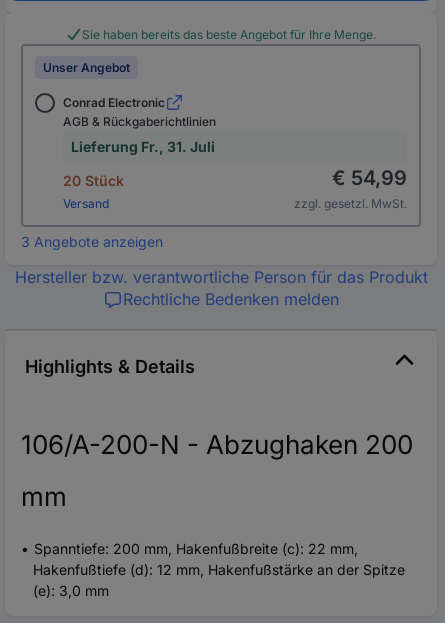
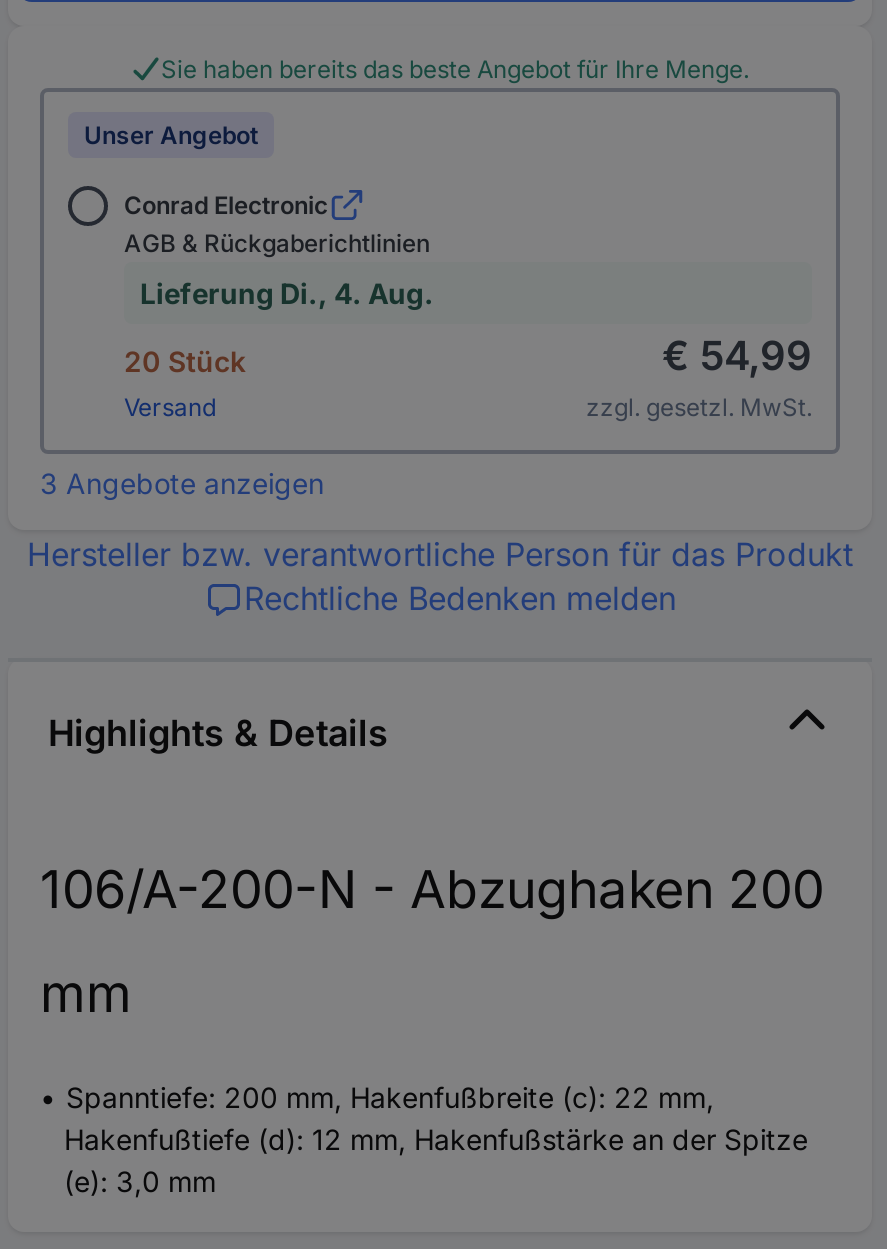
[71,138,215,155] Lieferung Fr., 31. Juli -> [140,276,434,310] Lieferung Di., 4. Aug.

